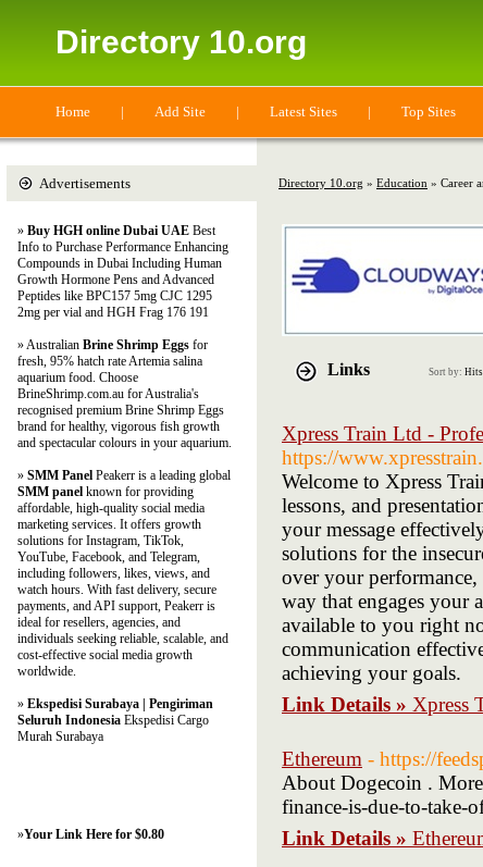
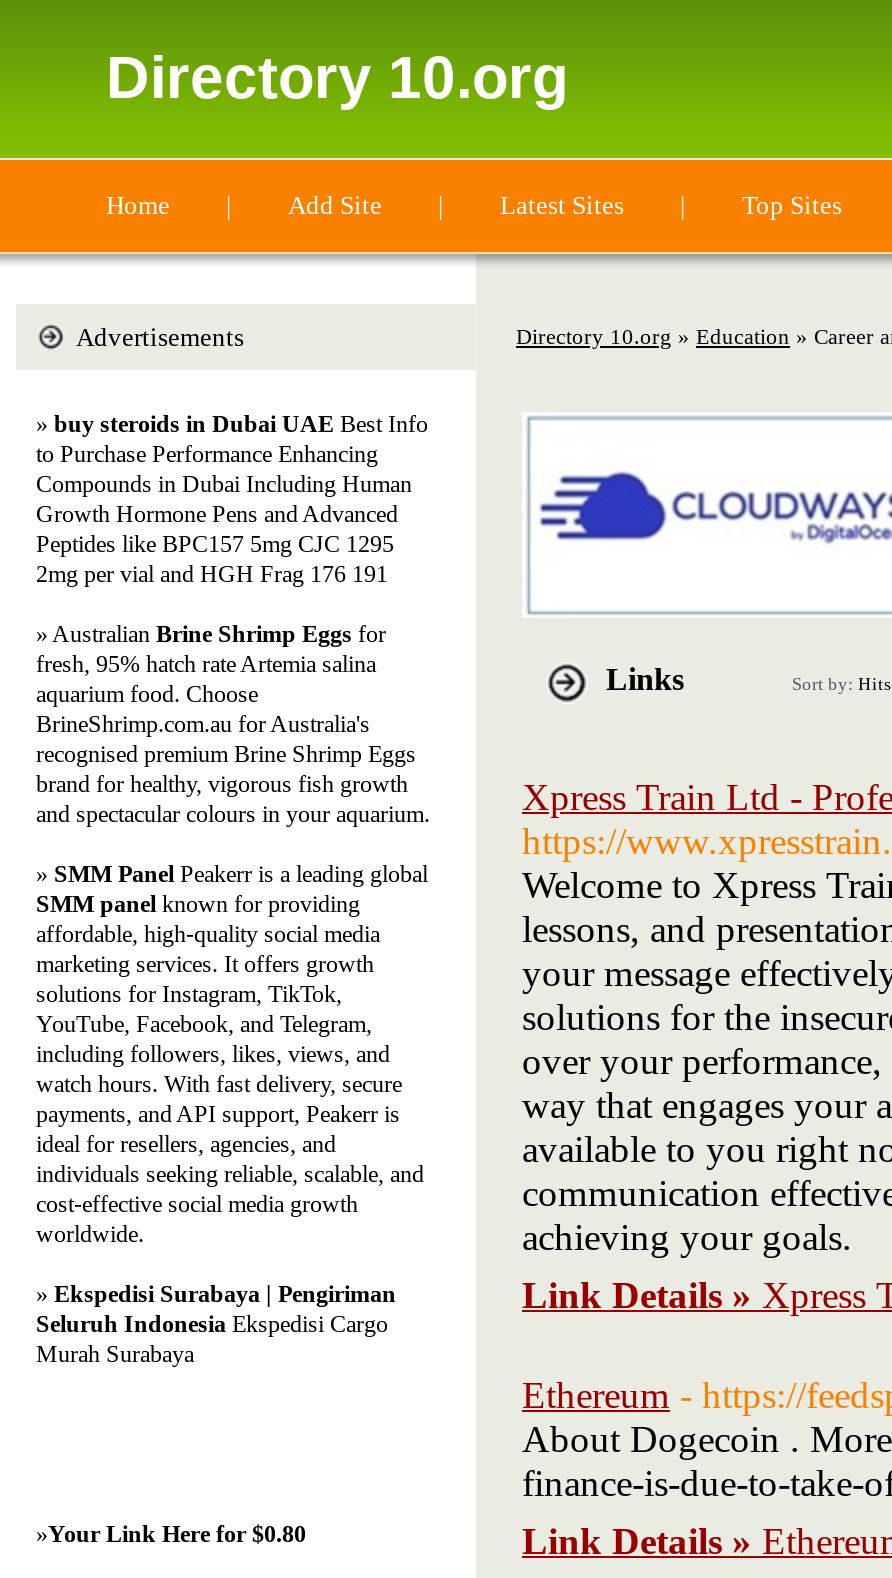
[17,223,228,255] » Buy HGH online Dubai UAE Best | Info to Purchase Performance Enhancing -> [36,410,428,468] » buy steroids in Dubai UAE Best Info | to Purchase Performance Enhancing

